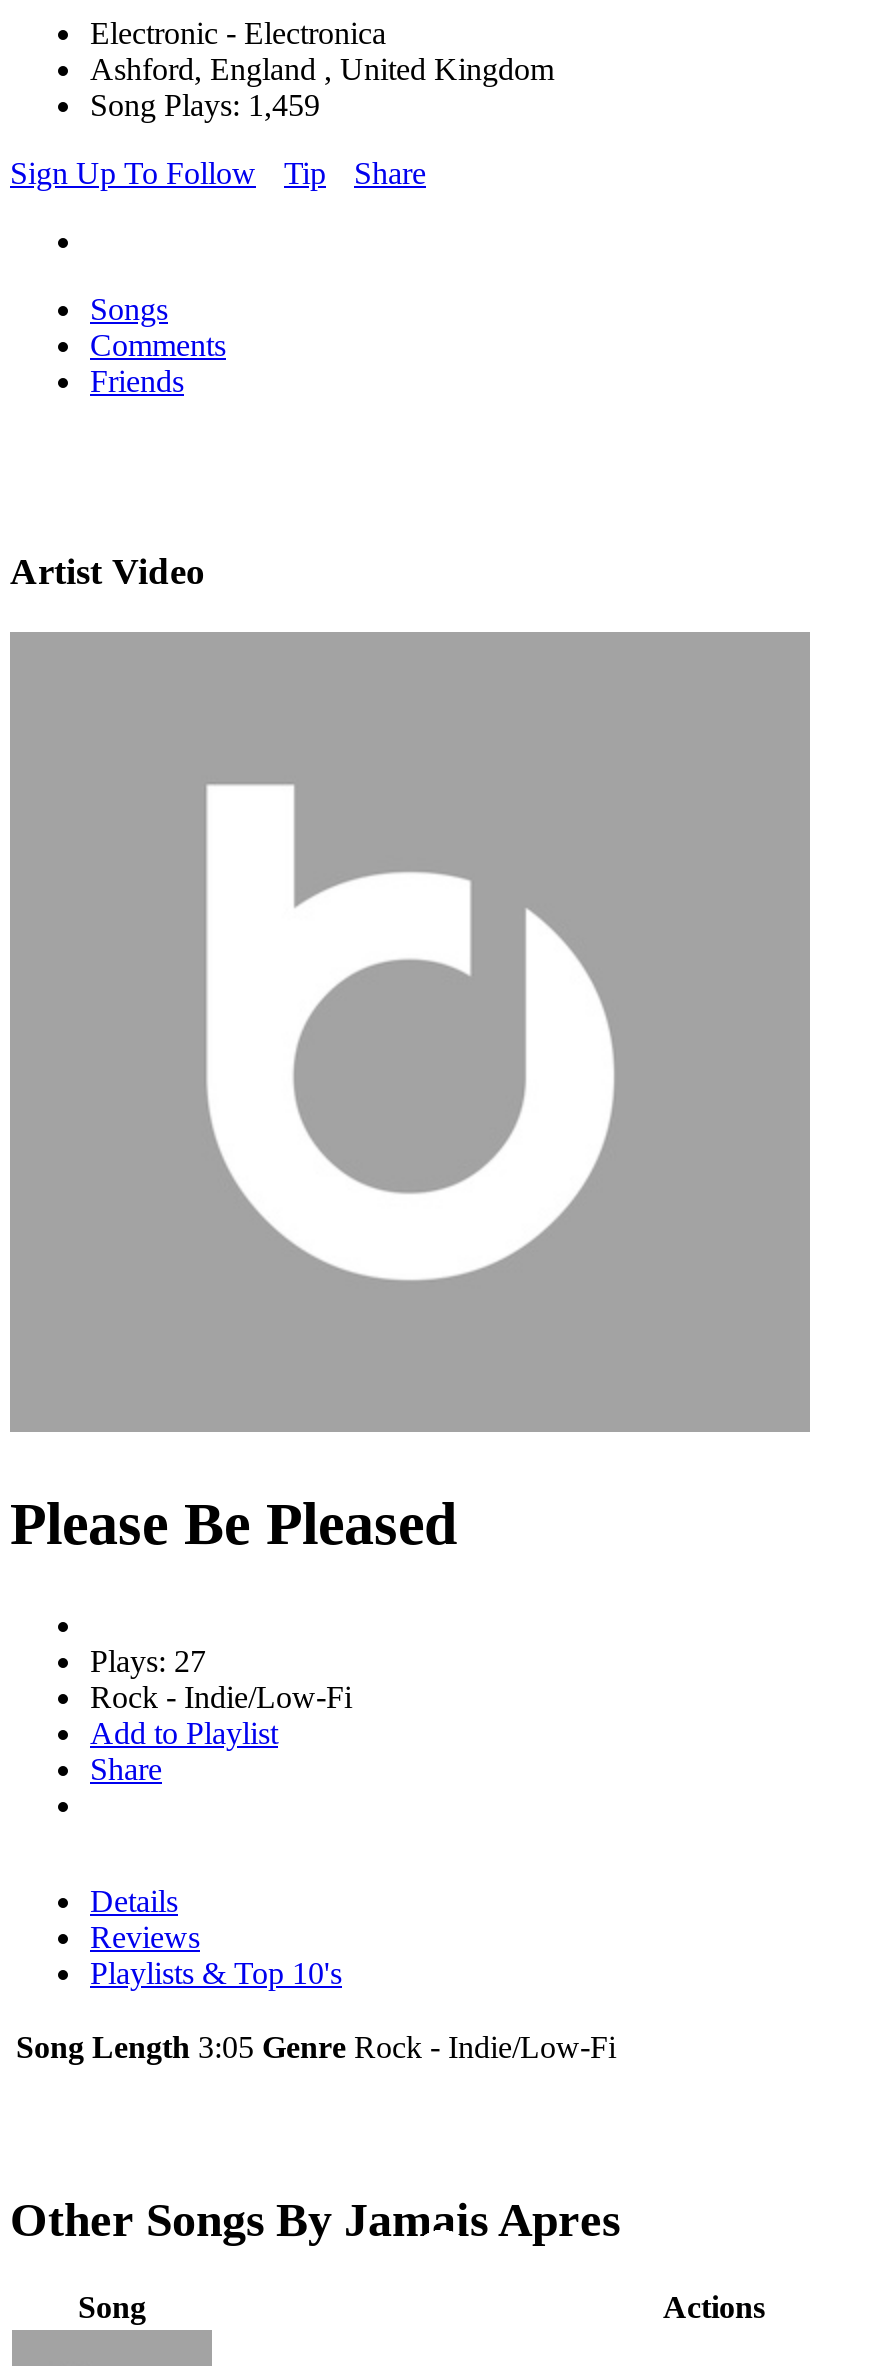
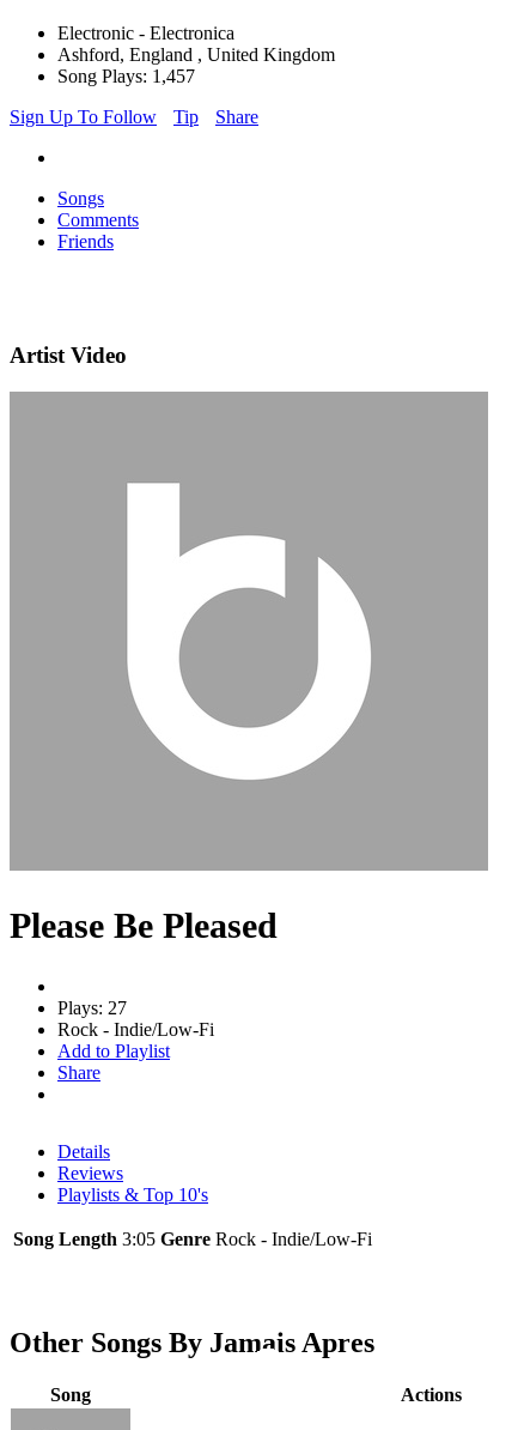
[90,89,320,123] Song Plays: 1,459 -> [57,66,195,87] Song Plays: 1,457

